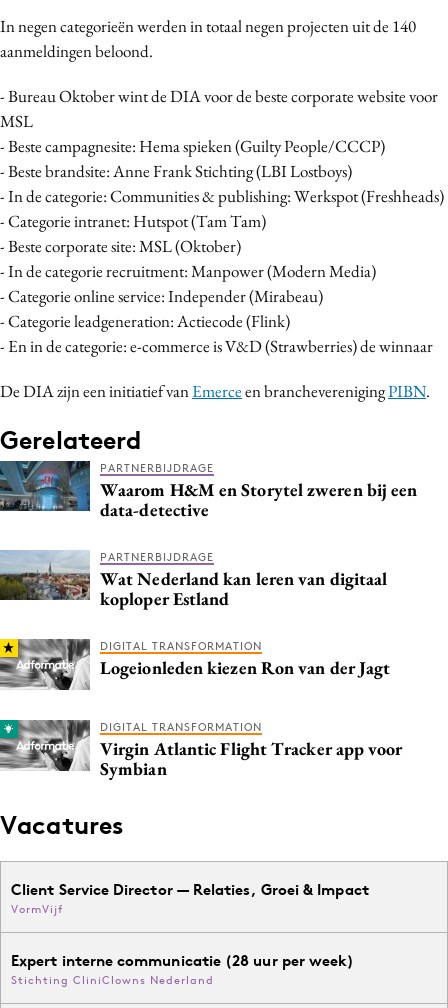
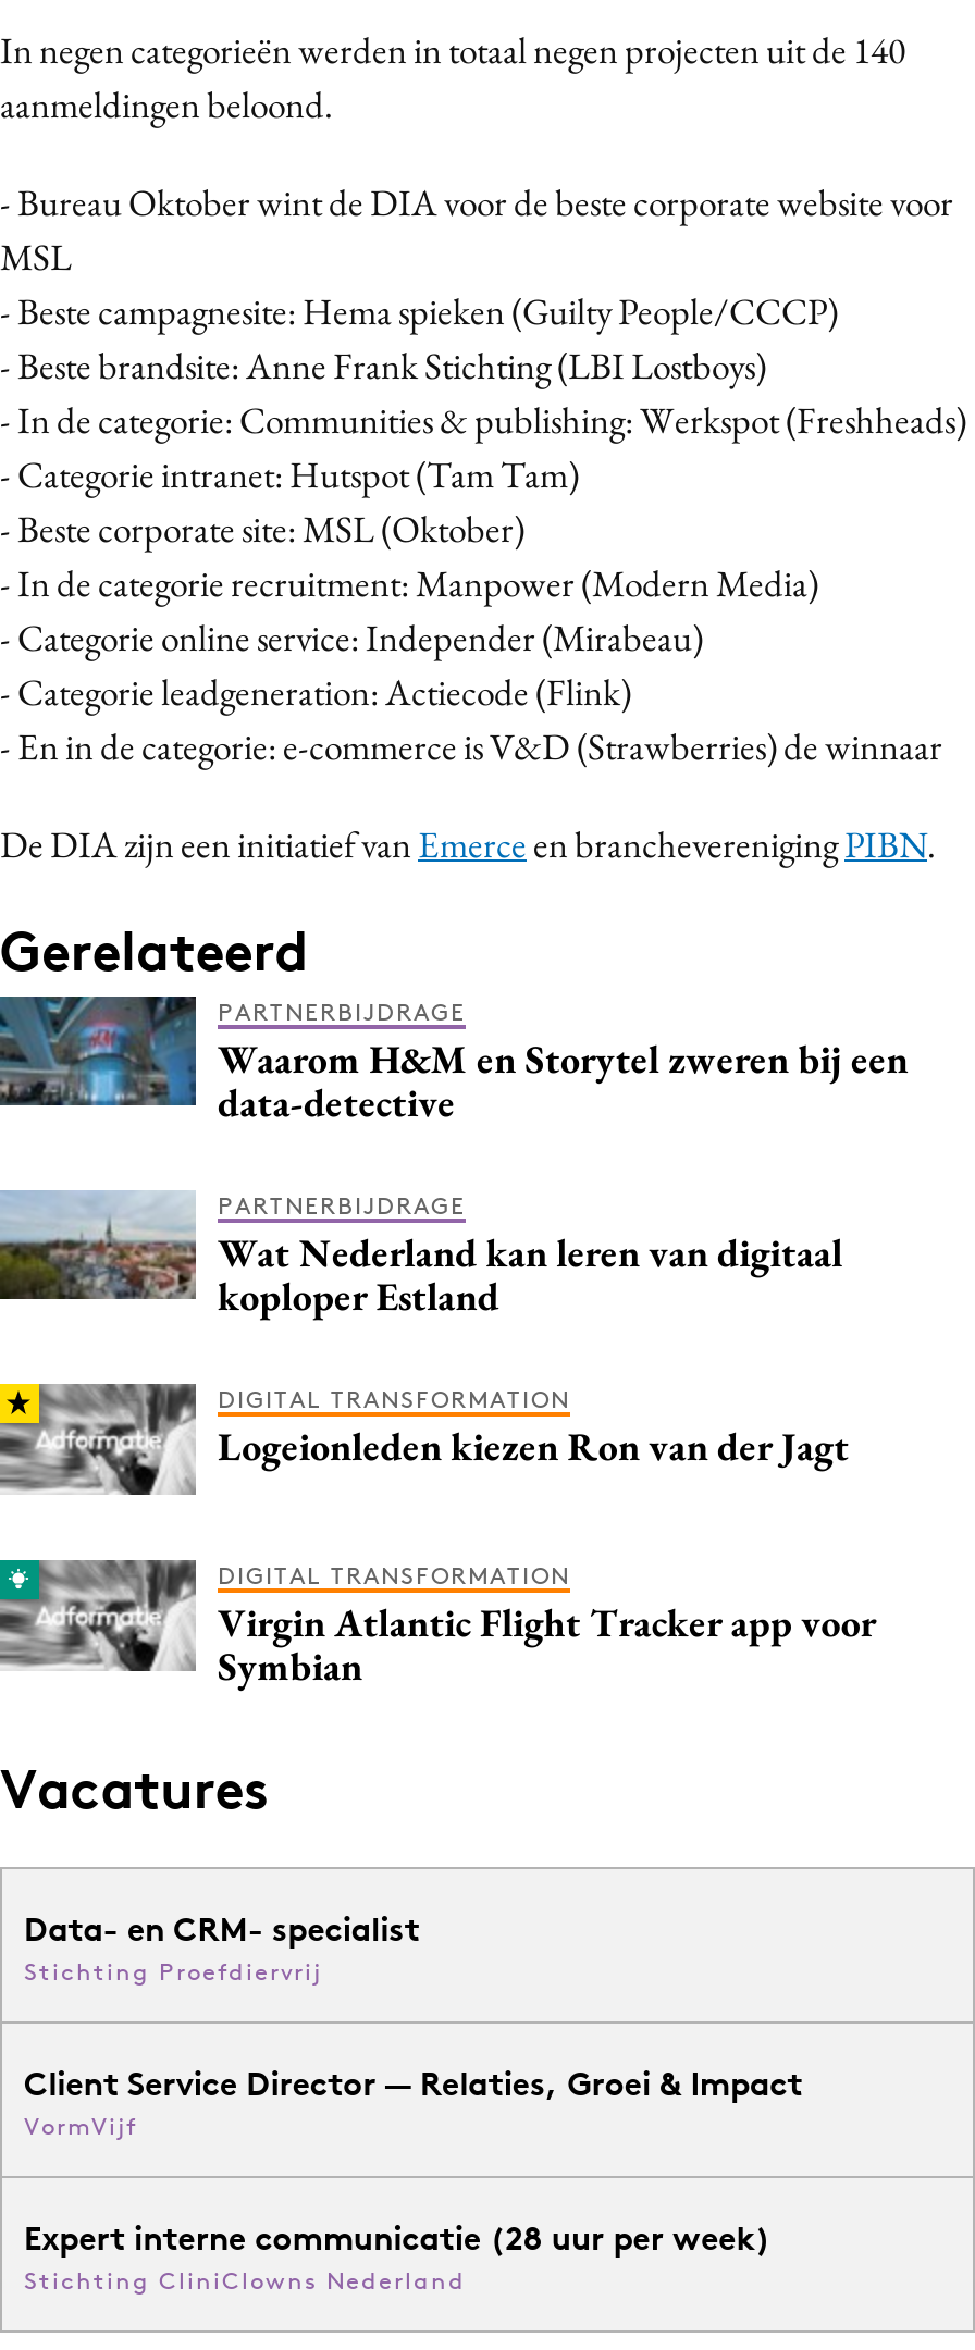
none -> [24,1908,420,1986] Data- en CRM- specialist | Stichting Proefdiervrij

